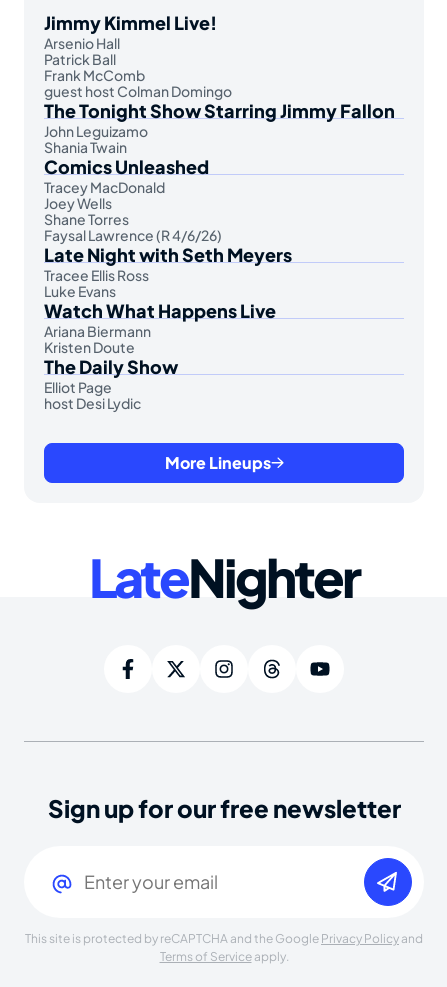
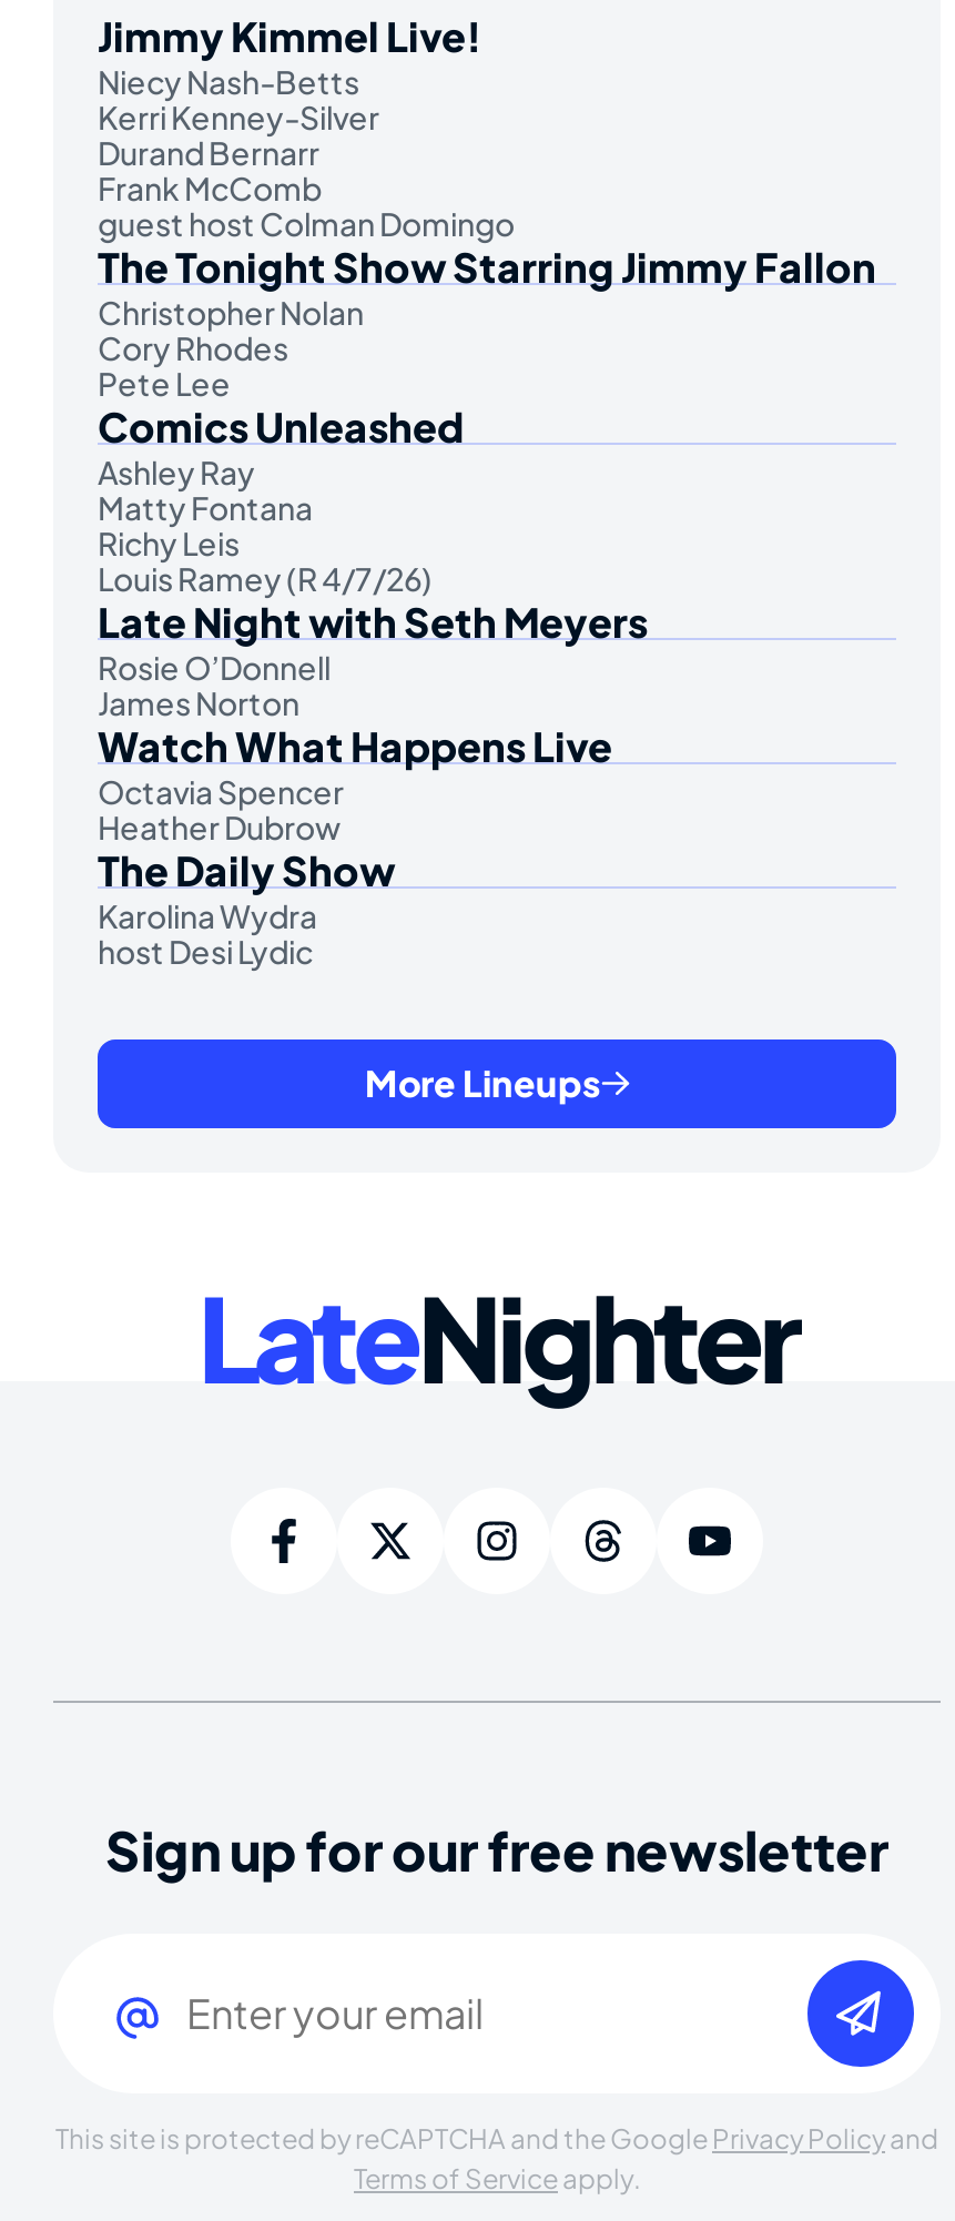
[44,34,120,68] Arsenio Hall | Patrick Ball -> [98,60,379,171] Niecy Nash-Betts | Kerri Kenney-Silver | Durand Bernarr
[44,122,148,156] John Leguizamo | Shania Twain -> [98,291,364,402] Christopher Nolan | Cory Rhodes | Pete Lee
[44,178,222,244] Tracey MacDonald | Joey Wells | Shane Torres | Faysal Lawrence (R 4/6/26) -> [98,451,433,597] Ashley Ray | Matty Fontana | Richy Leis | Louis Ramey (R 4/7/26)
[44,266,149,300] Tracee Ellis Ross | Luke Evans -> [98,646,331,722] Rosie O’Donnell | James Norton
[44,322,151,356] Ariana Biermann | Kristen Doute -> [98,770,344,846] Octavia Spencer | Heather Dubrow
[44,378,112,396] Elliot Page -> [98,895,317,935] Karolina Wydra

